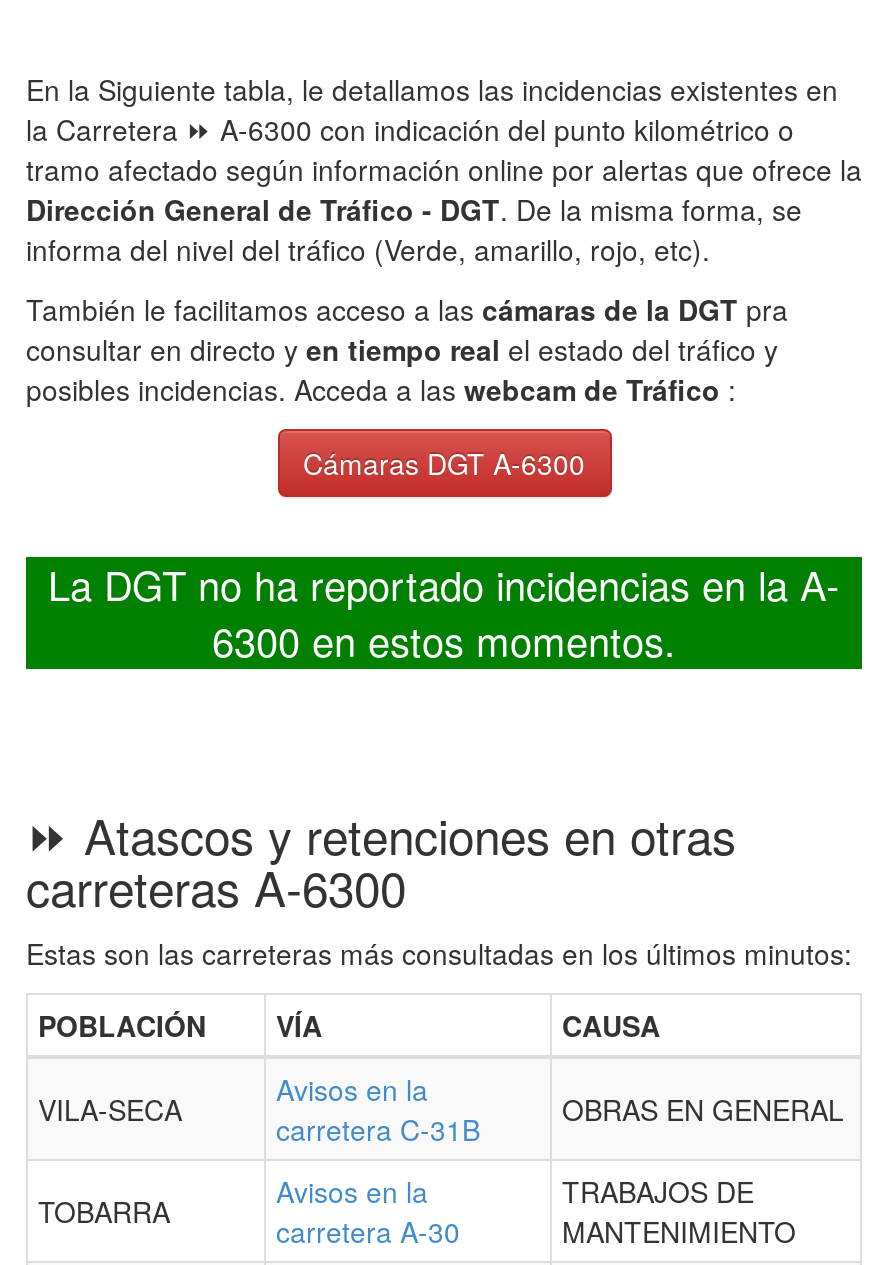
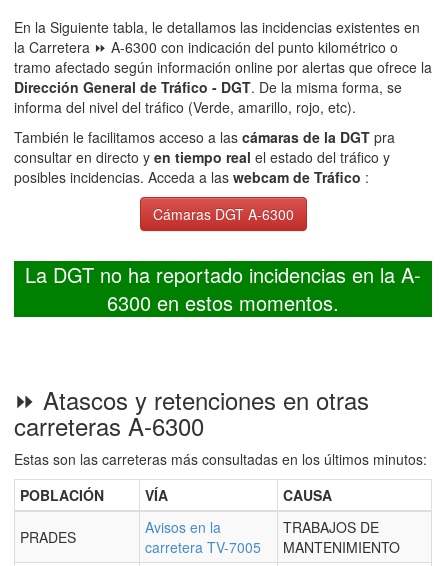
[38,1089,182,1129] VILA-SECA -> [20,527,76,547] PRADES
[38,1089,844,1251] carretera C-31B | OBRAS EN GENERAL | TOBARRA | Avisos en la | carretera A-30 -> [145,537,261,557] carretera TV-7005

